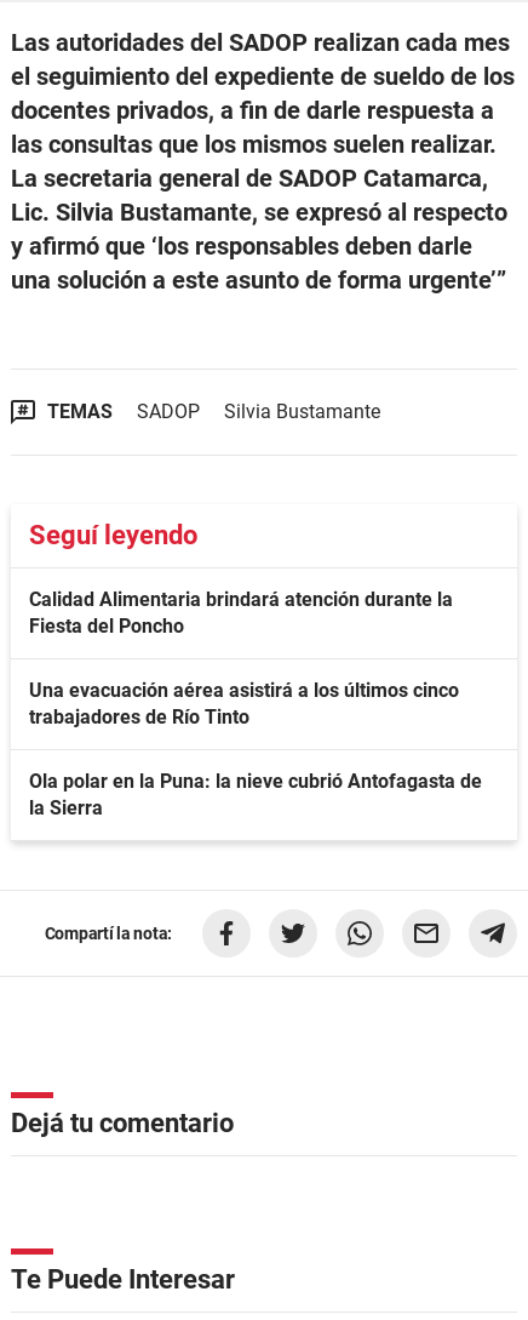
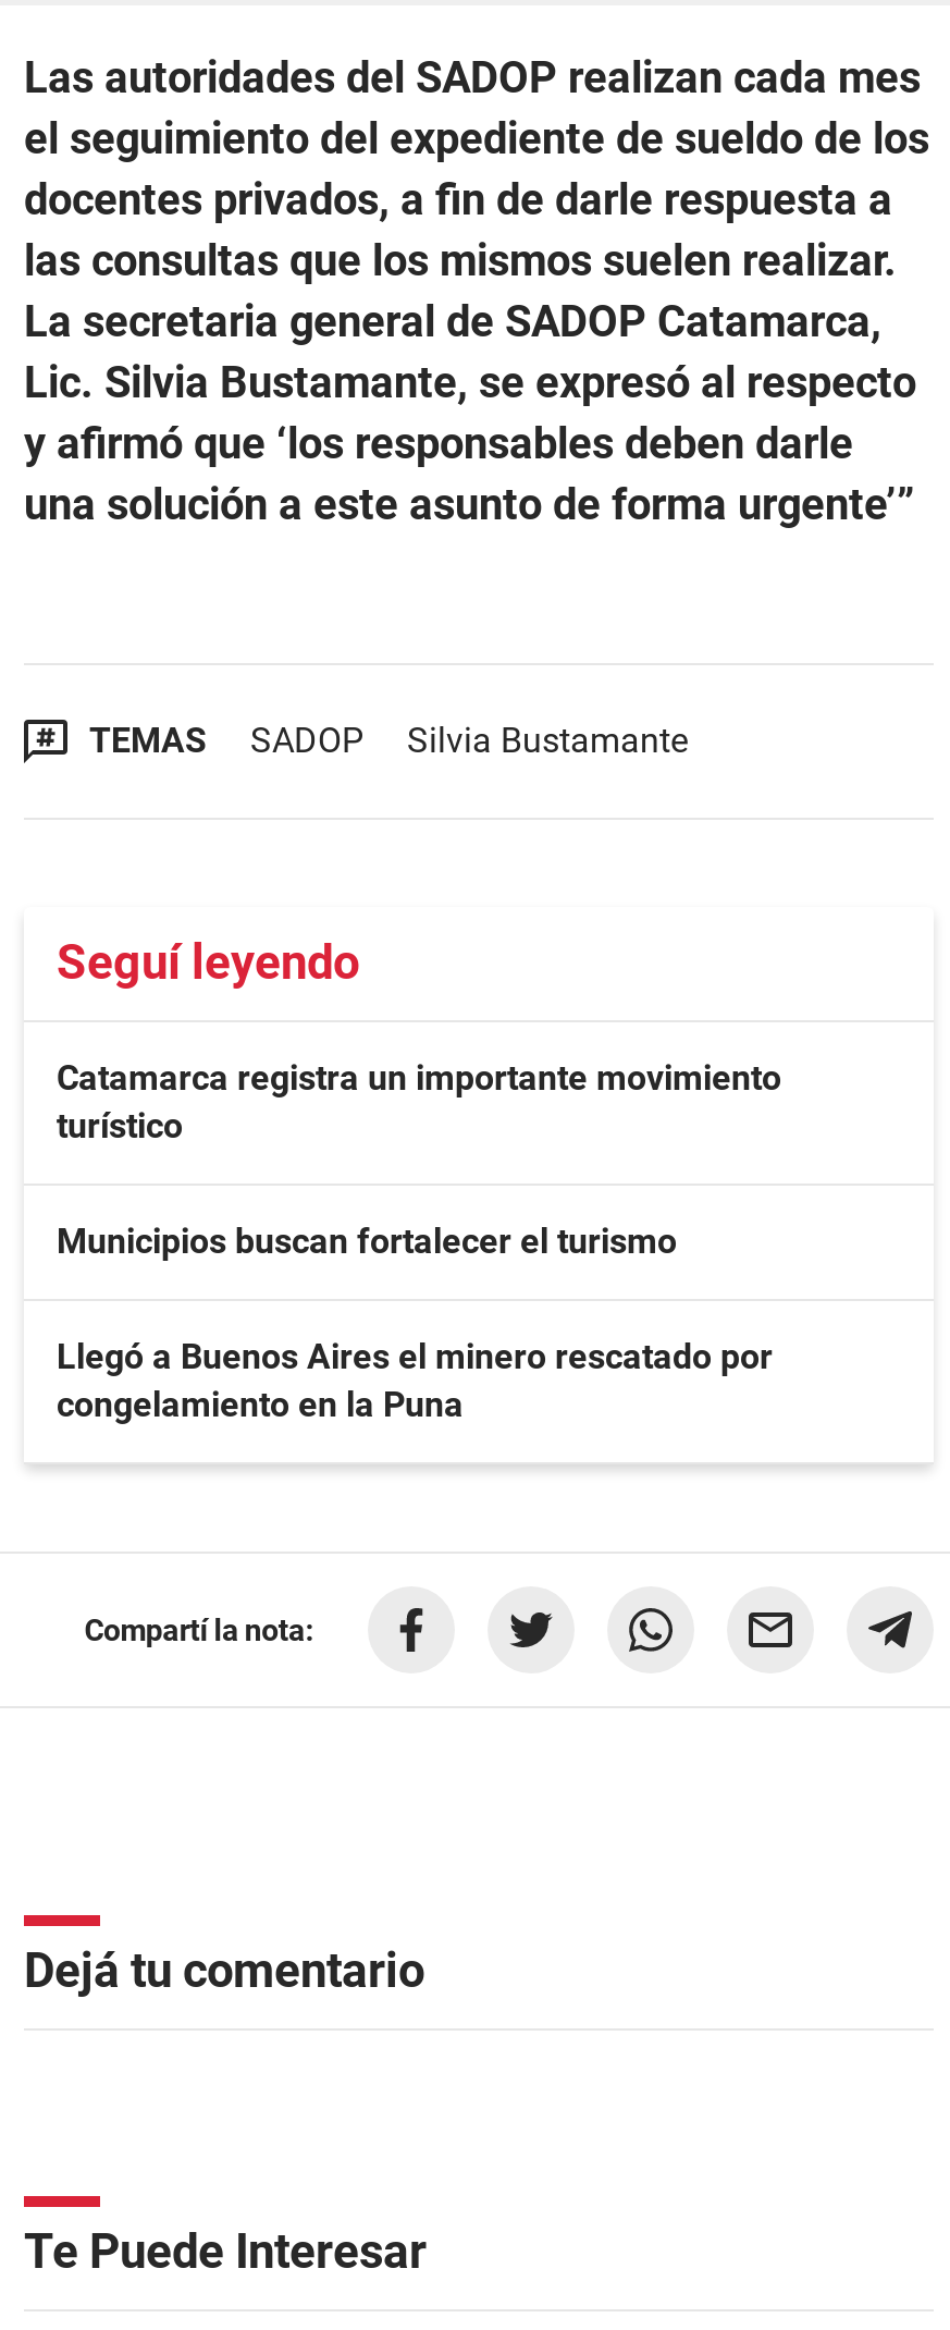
[29,588,453,638] Calidad Alimentaria brindará atención durante la | Fiesta del Poncho -> [57,1057,781,1146] Catamarca registra un importante movimiento | turístico
[29,679,459,728] Una evacuación aérea asistirá a los últimos cinco | trabajadores de Río Tinto -> [57,1221,677,1262] Municipios buscan fortalecer el turismo
[29,770,482,819] Ola polar en la Puna: la nieve cubrió Antofagasta de | la Sierra -> [57,1336,773,1425] Llegó a Buenos Aires el minero rescatado por | congelamiento en la Puna

